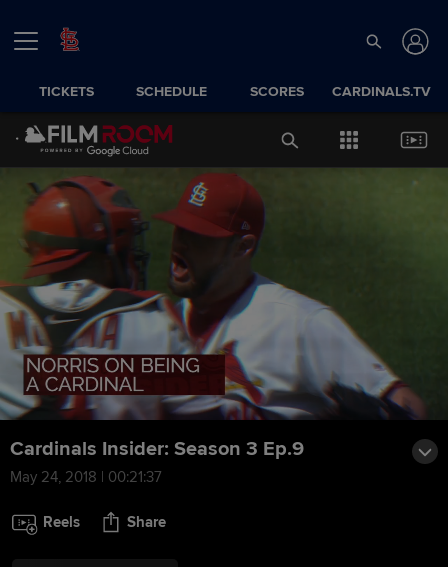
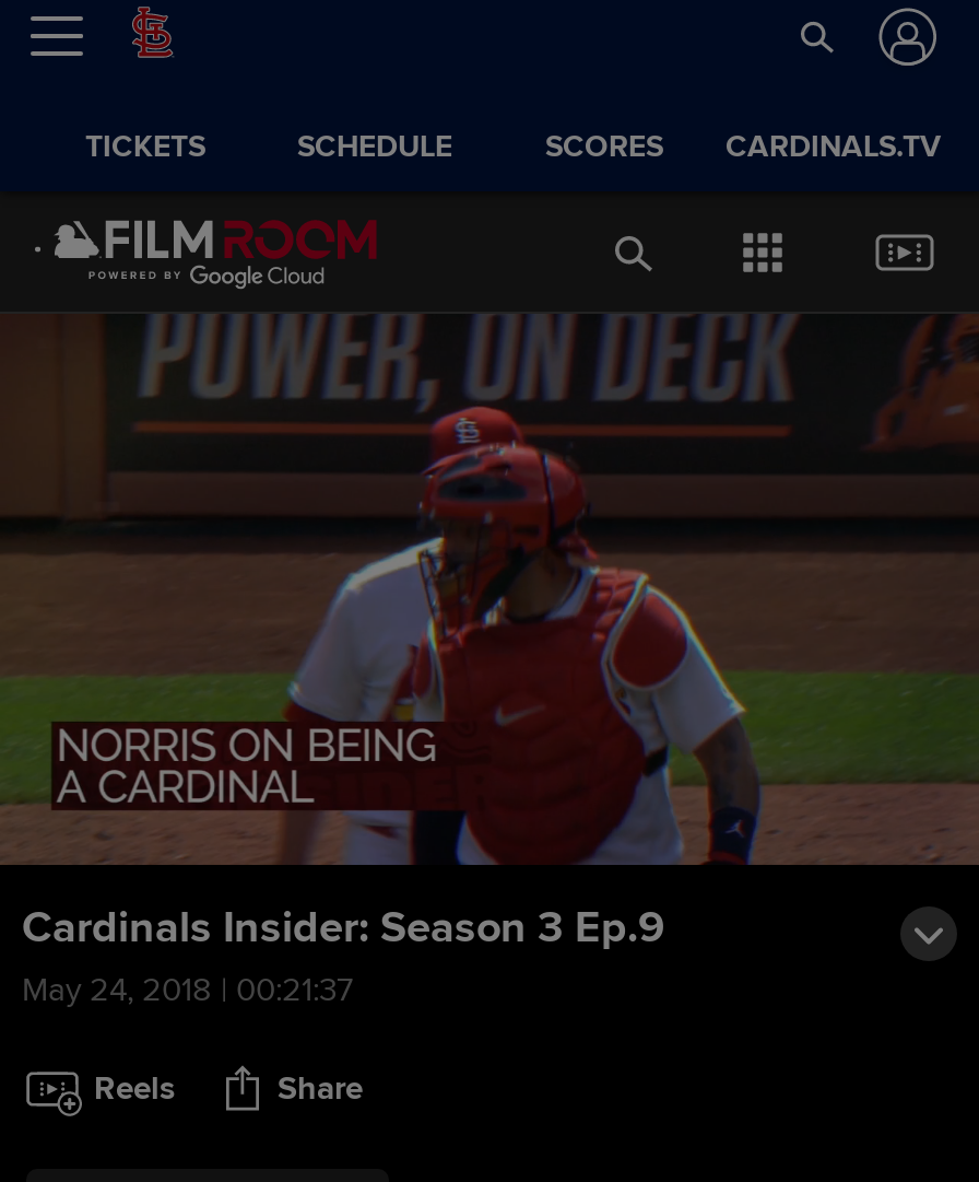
[3,167,445,420] [image] -> [7,314,972,867] [image]

